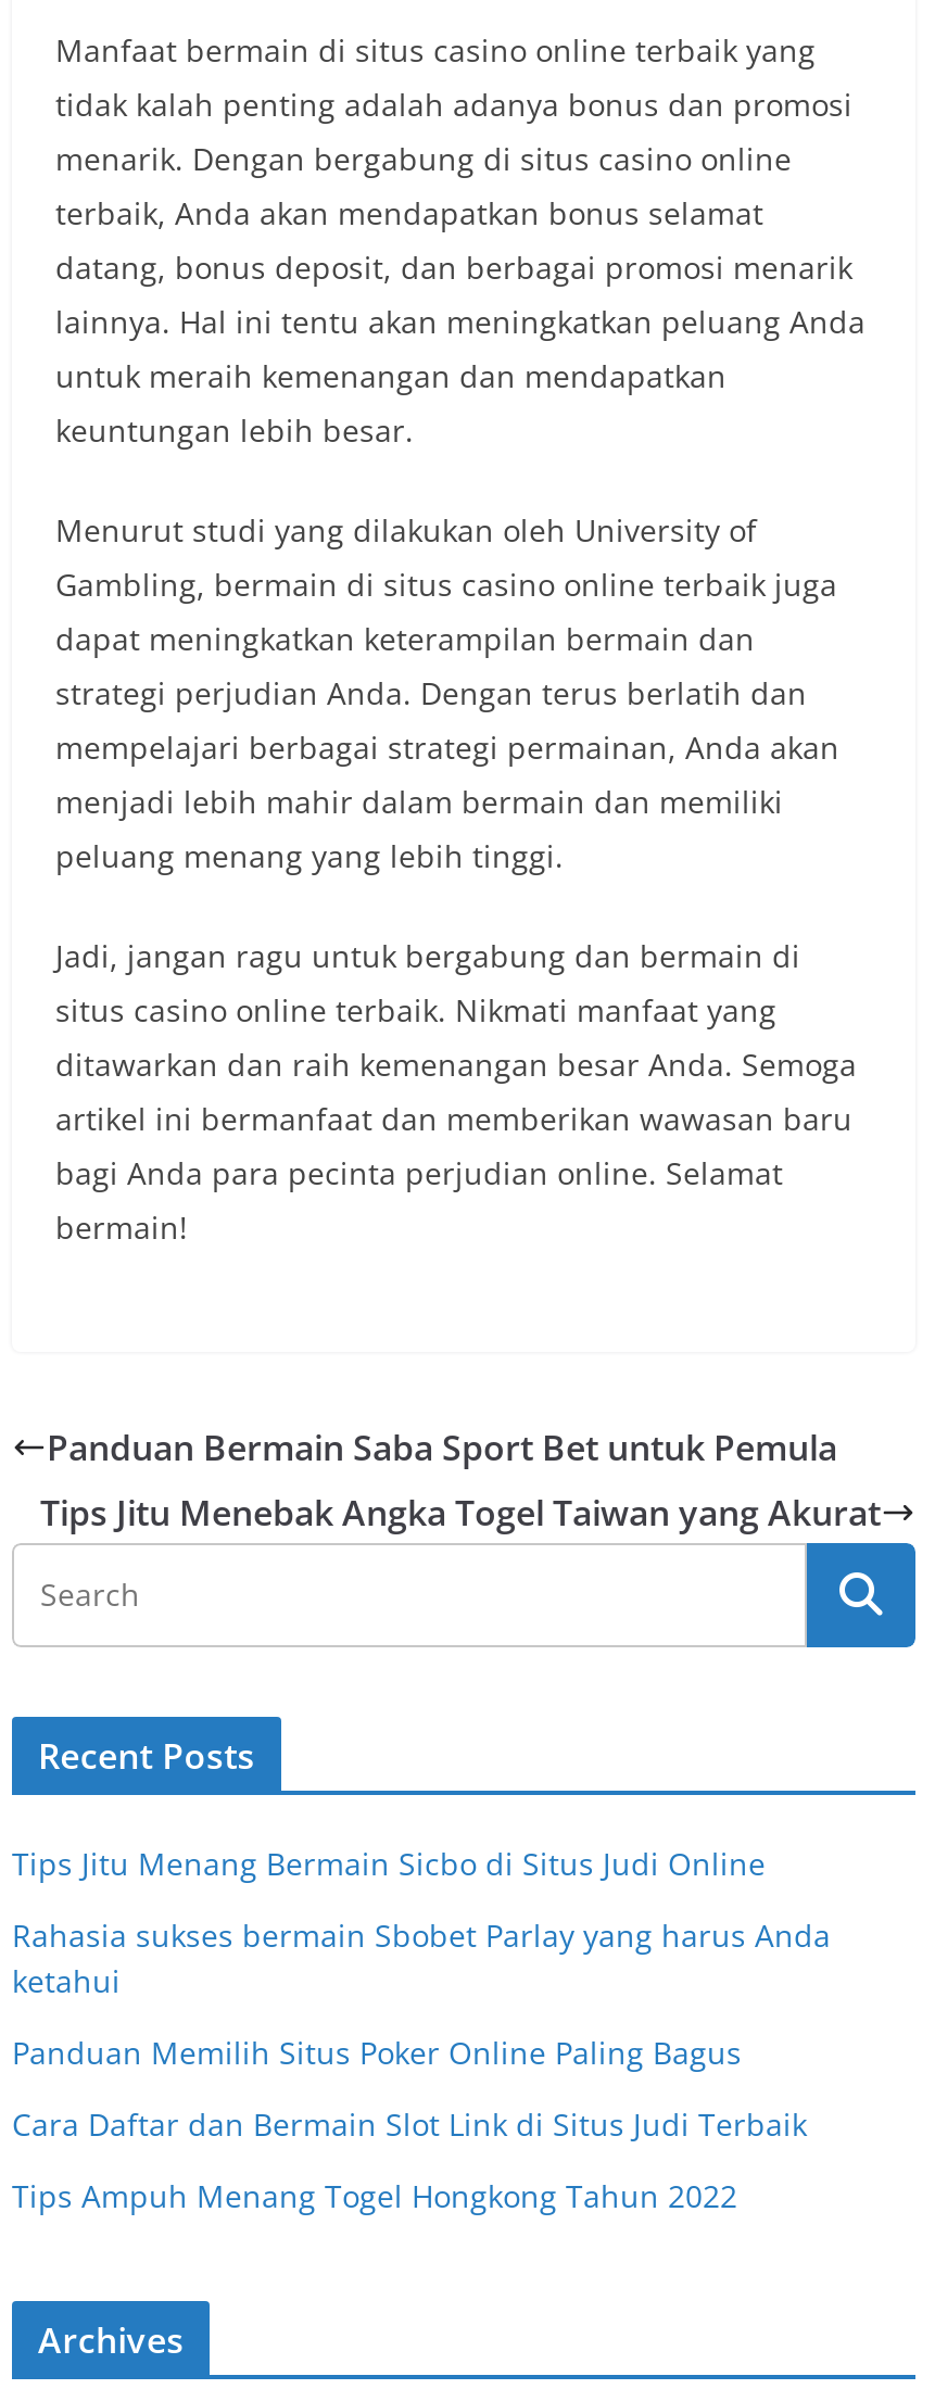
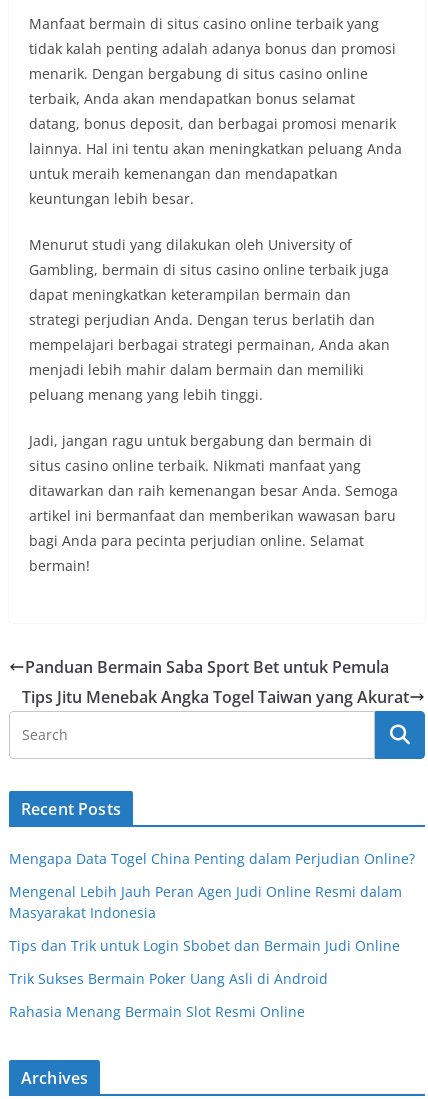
[12,1843,766,1884] Tips Jitu Menang Bermain Sicbo di Situs Judi Online -> [9,849,415,868] Mengapa Data Togel China Penting dalam Perjudian Online?
[12,1914,831,2001] Rahasia sukses bermain Sbobet Parlay yang harus Anda | ketahui -> [9,882,402,922] Mengenal Lebih Jauh Peran Agen Judi Online Resmi dalam | Masyarakat Indonesia
[12,2032,742,2073] Panduan Memilih Situs Poker Online Paling Bagus -> [9,936,400,955] Tips dan Trik untuk Login Sbobet dan Bermain Judi Online
[12,2103,807,2145] Cara Daftar dan Bermain Slot Link di Situs Judi Terbaik -> [9,969,328,988] Trik Sukses Bermain Poker Uang Asli di Android
[12,2175,737,2216] Tips Ampuh Menang Togel Hongkong Tahun 2022 -> [9,1002,305,1021] Rahasia Menang Bermain Slot Resmi Online

